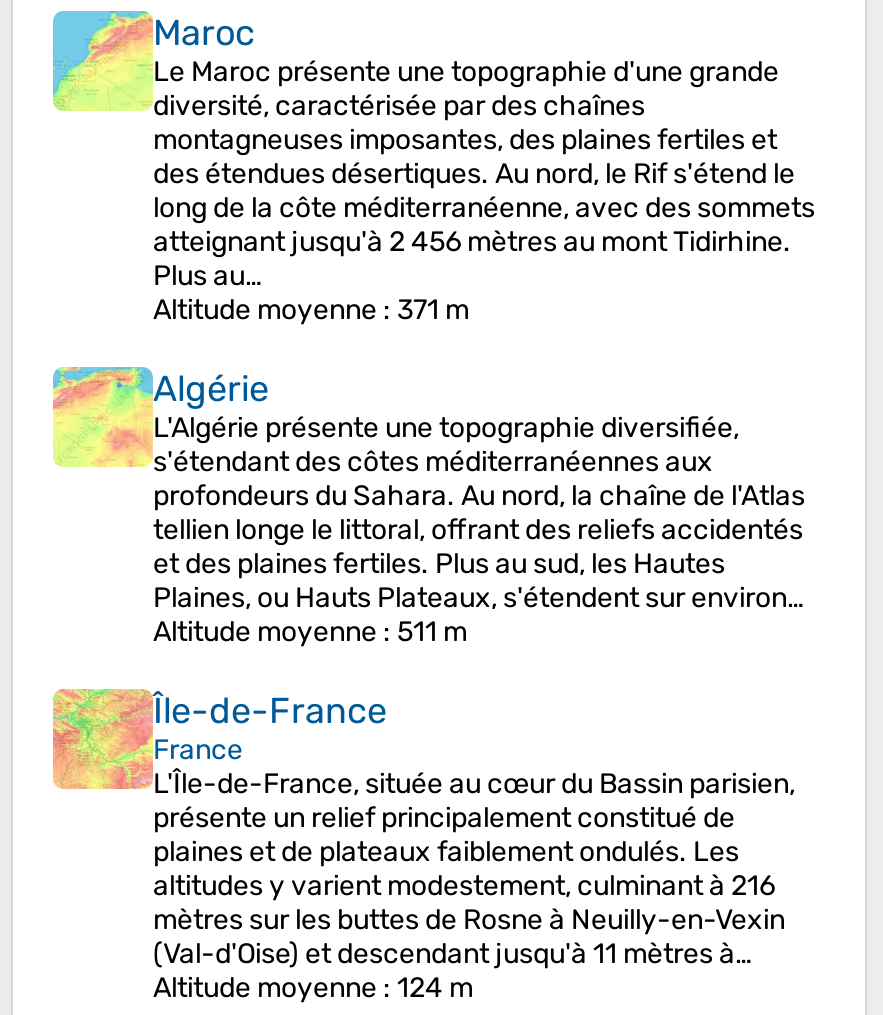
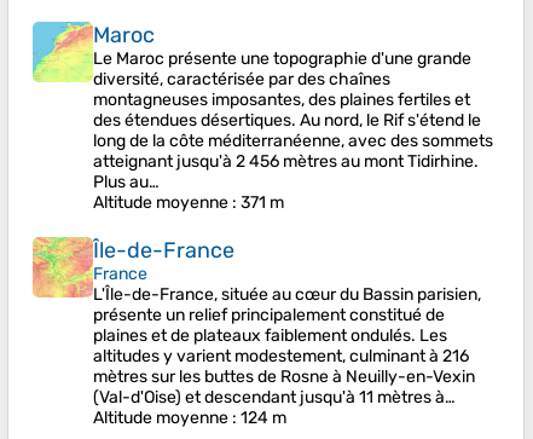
[51,365,805,649] [image] | Algérie | L'Algérie présente une topographie diversifiée, | s'étendant des côtes méditerranéennes aux | profondeurs du Sahara. Au nord, la chaîne de l'Atlas | tellien longe le littoral, offrant des reliefs accidentés | et des plaines fertiles. Plus au sud, les Hautes | Plaines, ou Hauts Plateaux, s'étendent sur environ… | Altitude moyenne: 511 m -> none

